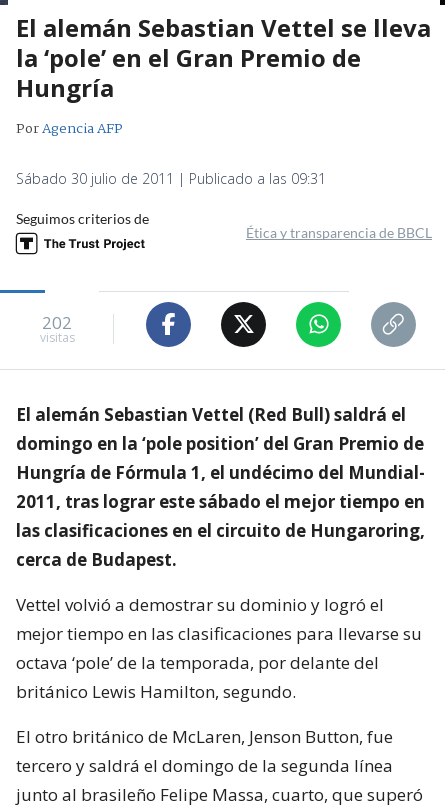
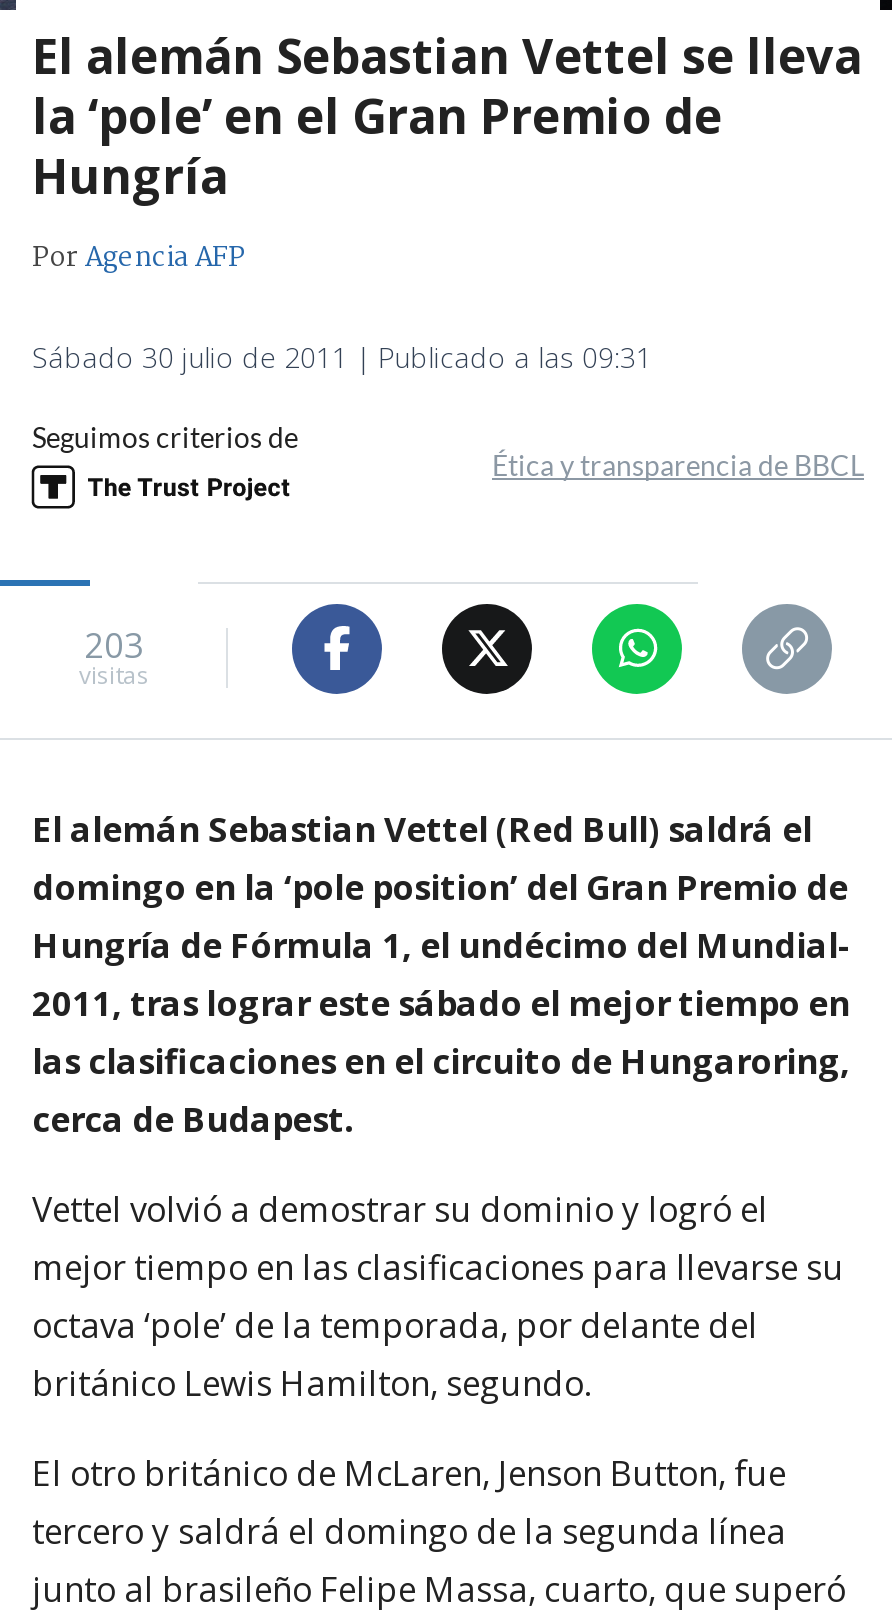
[42,311,72,334] 202 -> [84,623,144,669] 203

